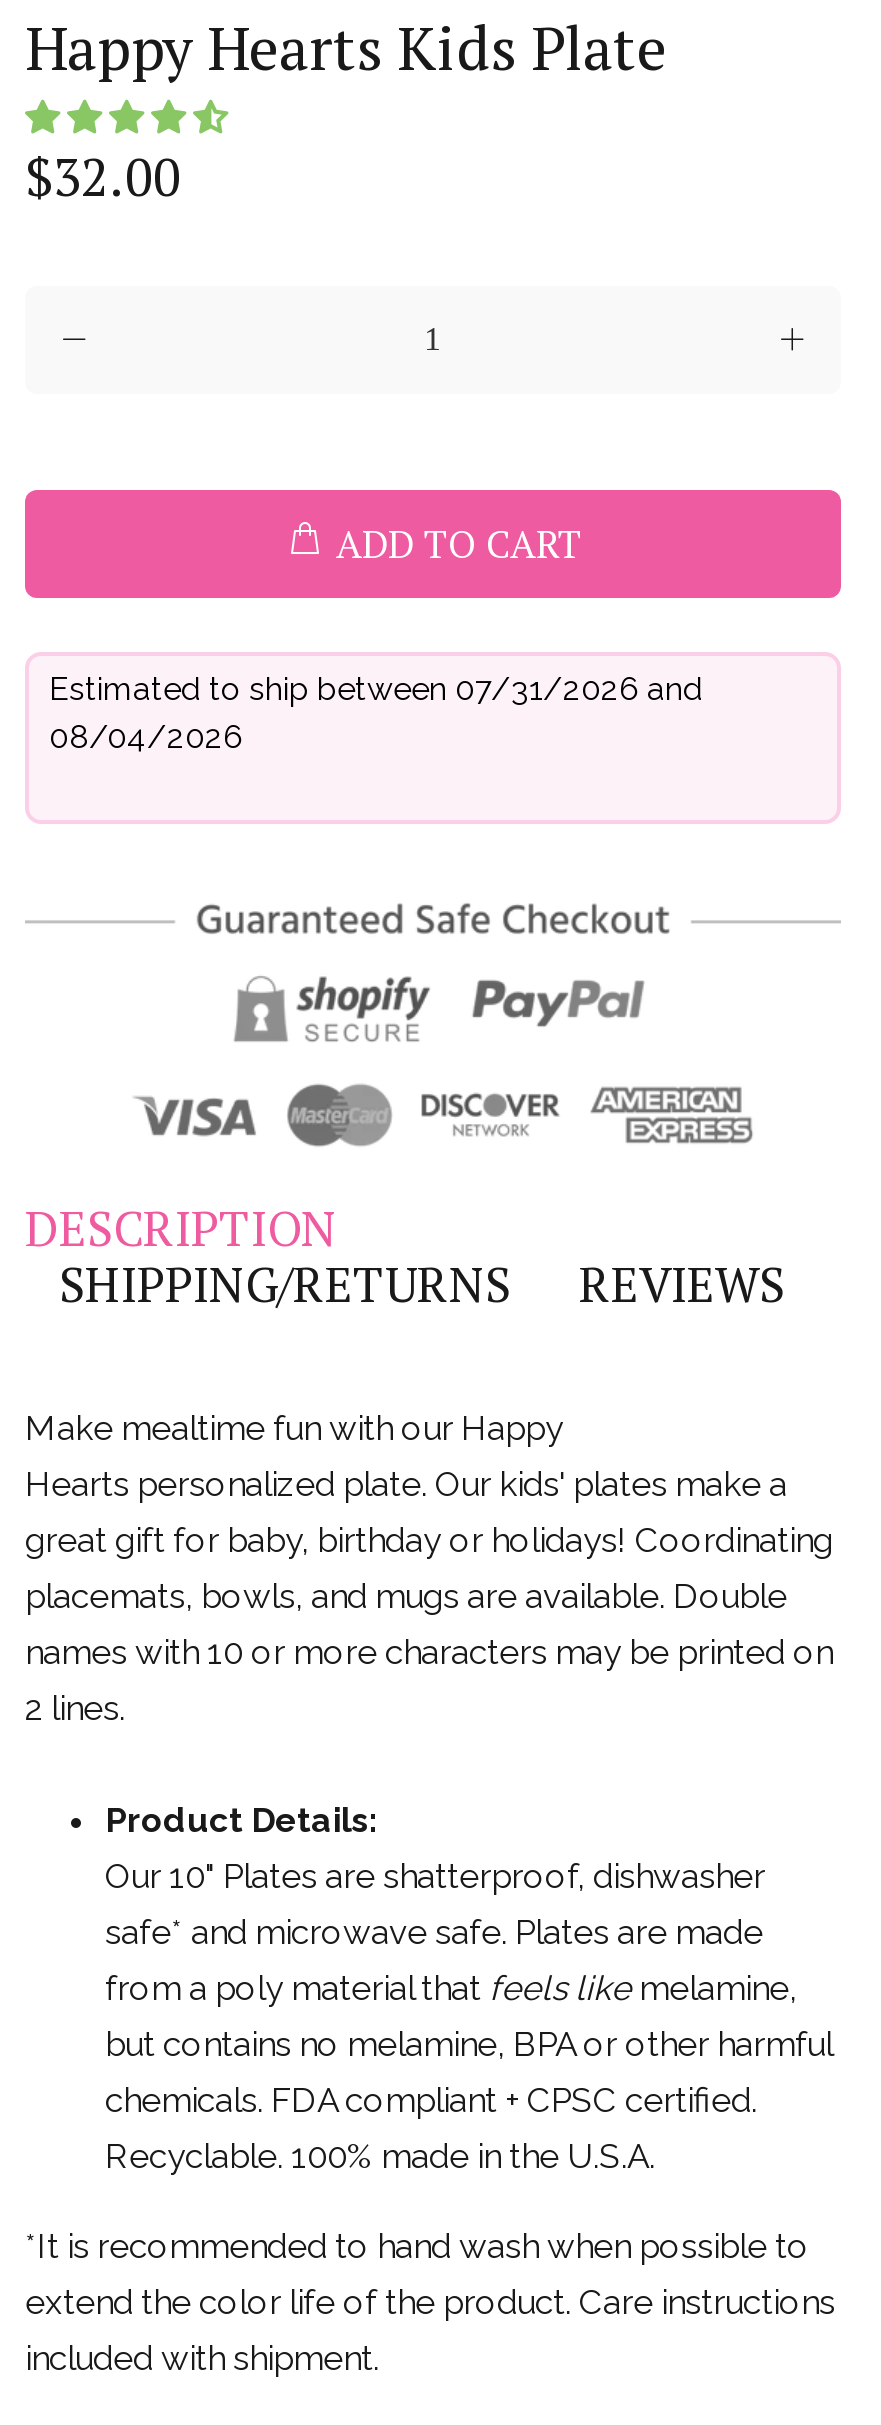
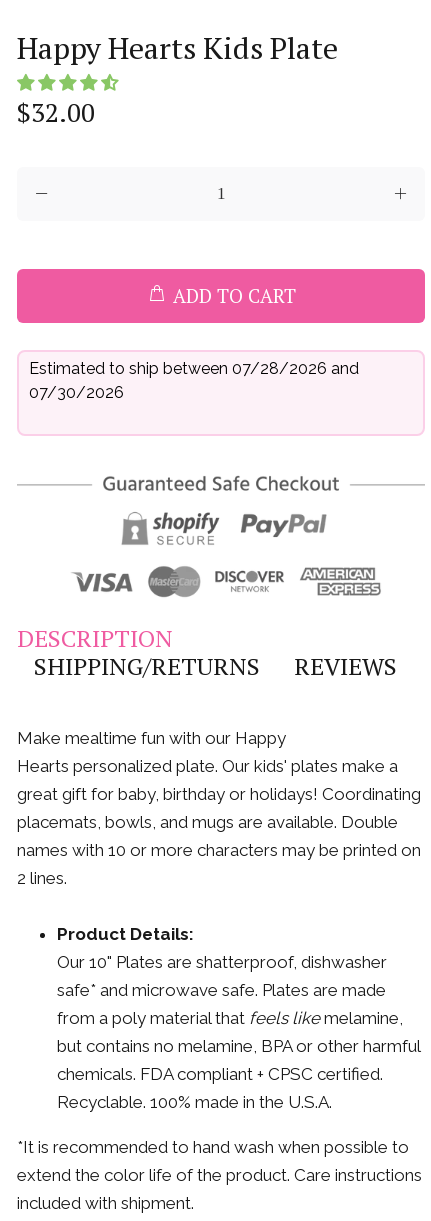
[49,670,703,708] Estimated to ship between 07/31/2026 and -> [29,359,359,378] Estimated to ship between 07/28/2026 and
[49,718,243,756] 08/04/2026 -> [29,383,124,402] 07/30/2026

